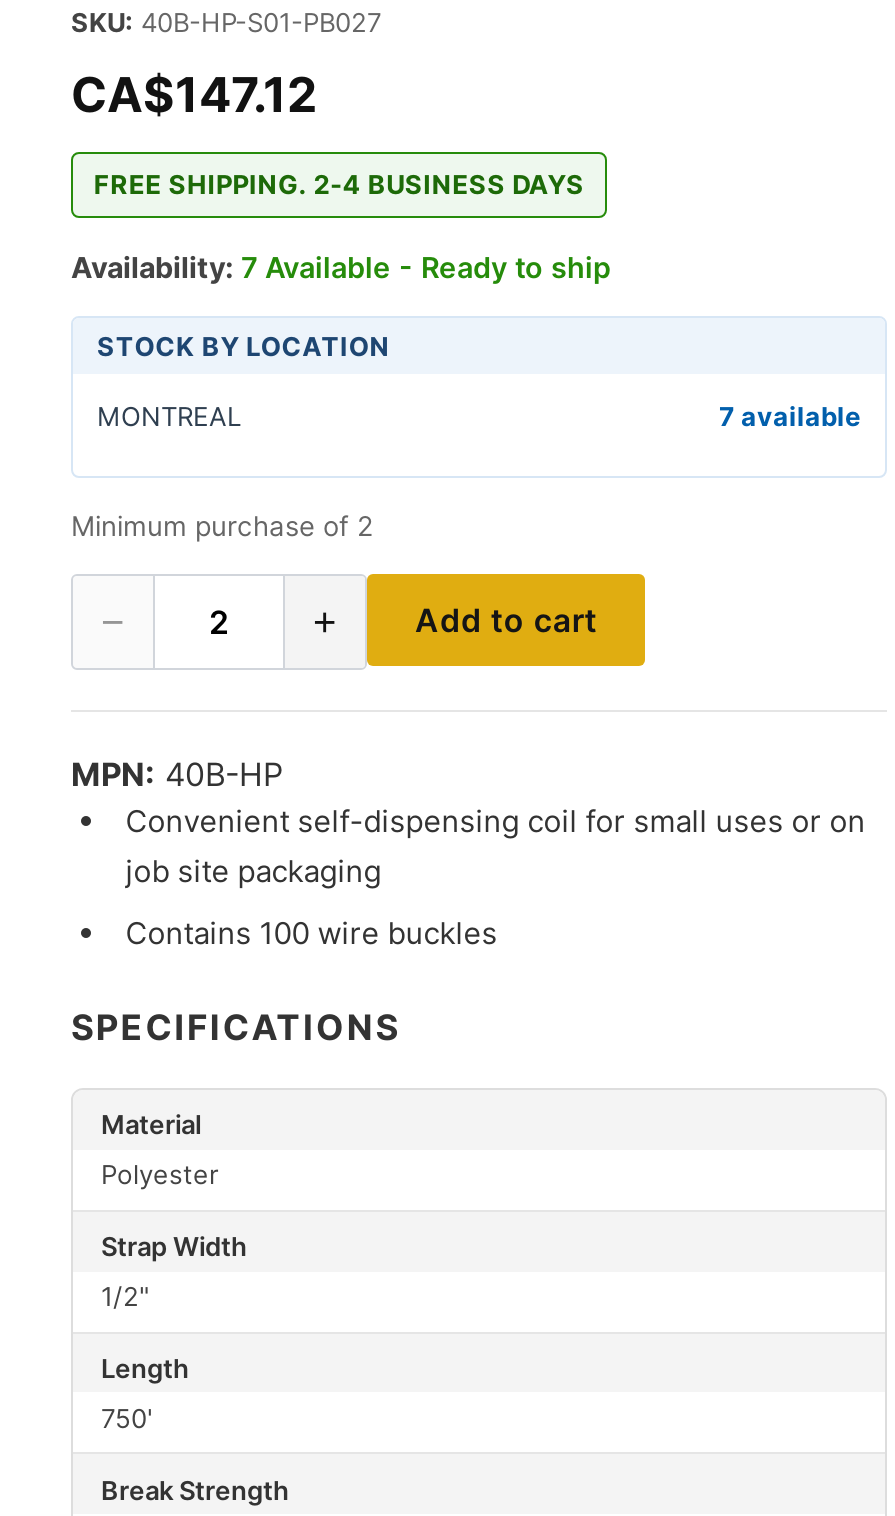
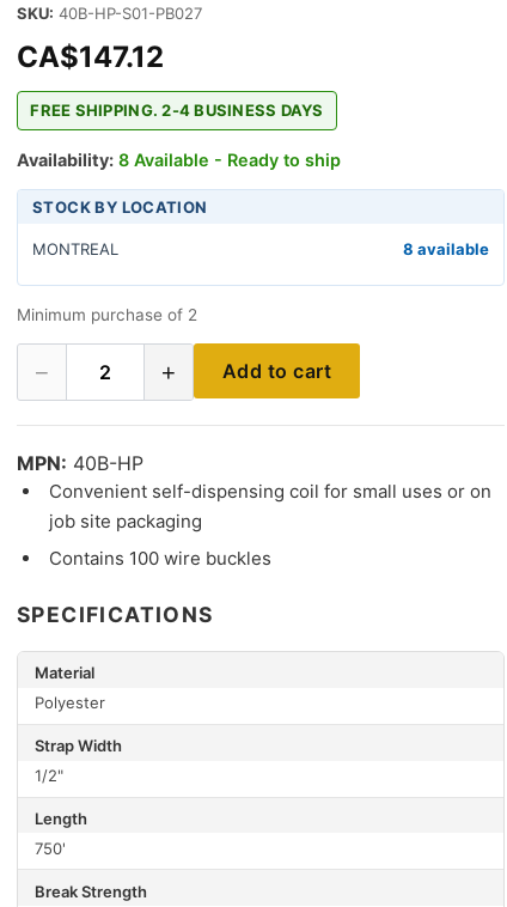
[71,250,611,284] Availability: 7 Available - Ready to ship -> [17,149,341,170] Availability: 8 Available - Ready to ship
[719,401,861,433] 7 available -> [403,240,489,259] 8 available

